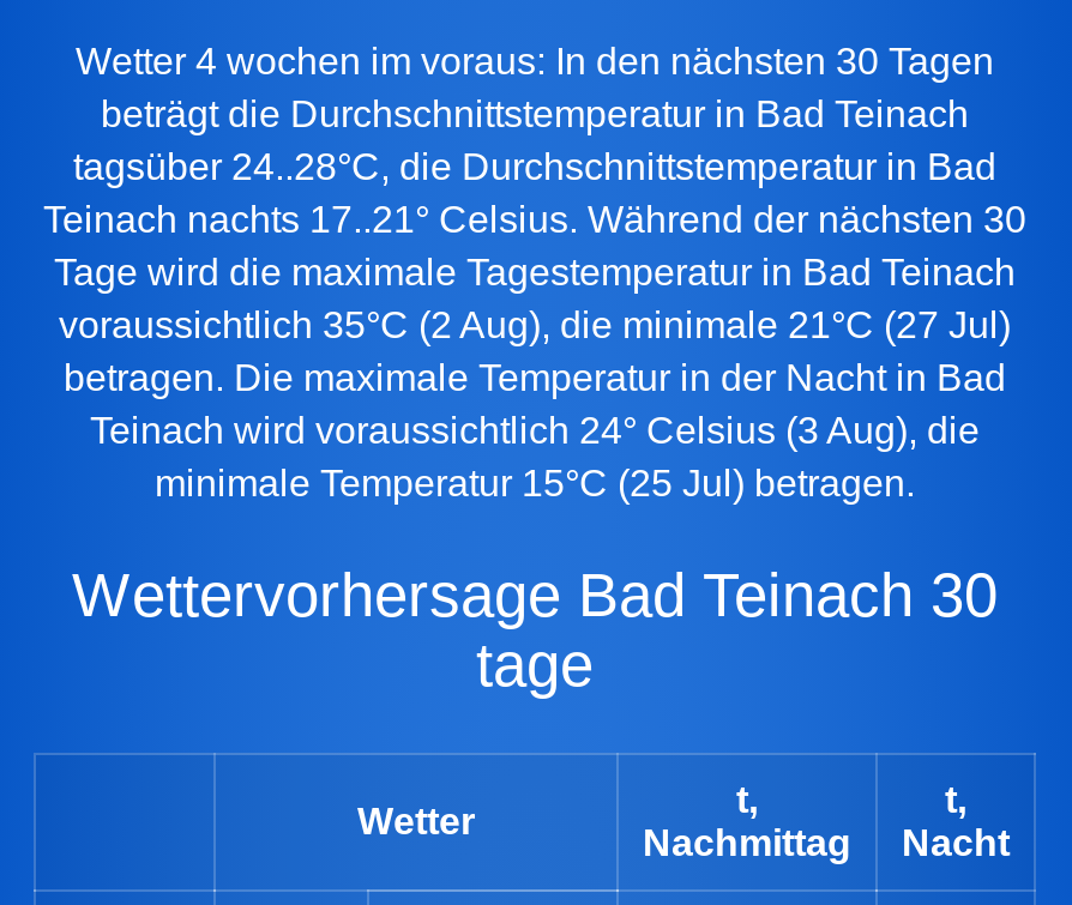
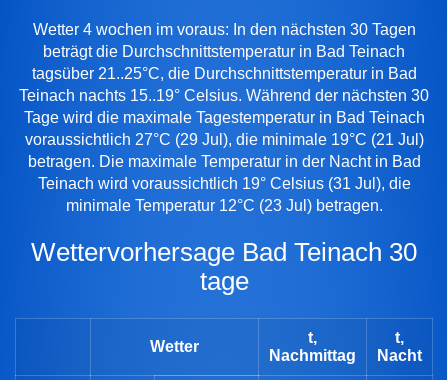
[73,146,996,187] tagsüber 24..28°C, die Durchschnittstemperatur in Bad -> [31,65,416,82] tagsüber 21..25°C, die Durchschnittstemperatur in Bad
[43,199,1026,240] Teinach nachts 17..21° Celsius. Während der nächsten 30 -> [19,87,429,104] Teinach nachts 15..19° Celsius. Während der nächsten 30
[59,305,1011,345] voraussichtlich 35°C (2 Aug), die minimale 21°C (27 Jul) -> [24,131,423,148] voraussichtlich 27°C (29 Jul), die minimale 19°C (21 Jul)
[90,410,980,451] Teinach wird voraussichtlich 24° Celsius (3 Aug), die -> [37,175,410,192] Teinach wird voraussichtlich 19° Celsius (31 Jul), die
[155,463,915,504] minimale Temperatur 15°C (25 Jul) betragen. -> [65,197,382,214] minimale Temperatur 12°C (23 Jul) betragen.

